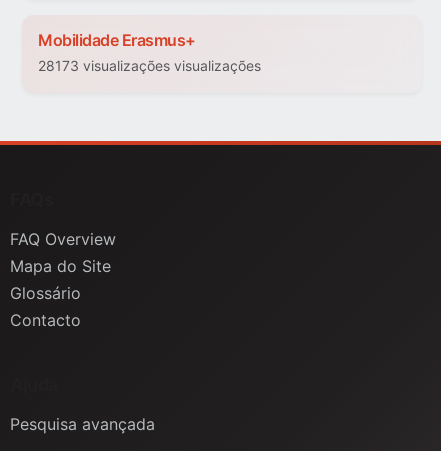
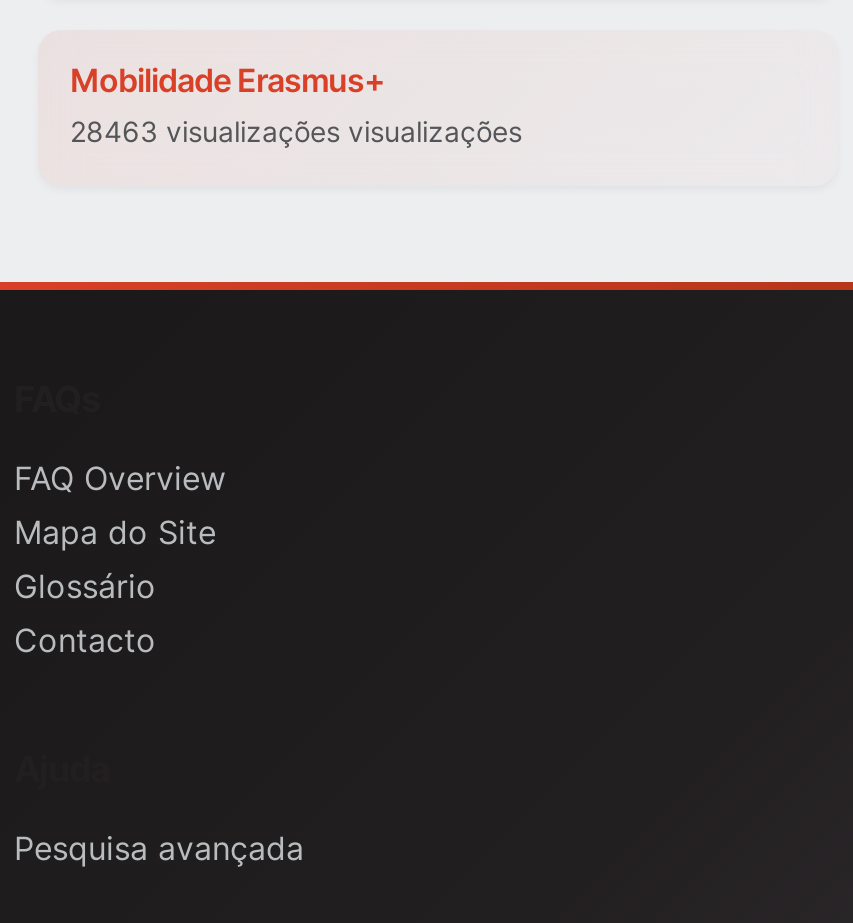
[38,57,261,74] 28173 visualizações visualizações -> [70,115,522,149] 28463 visualizações visualizações

